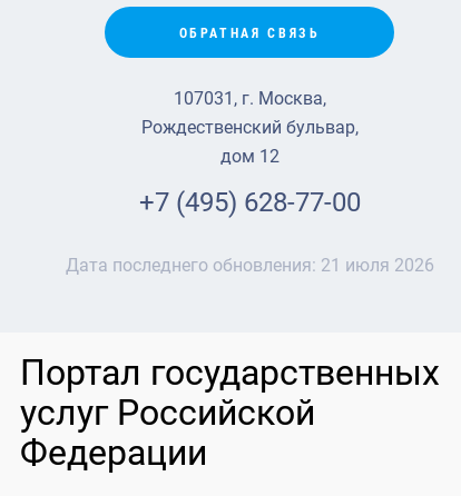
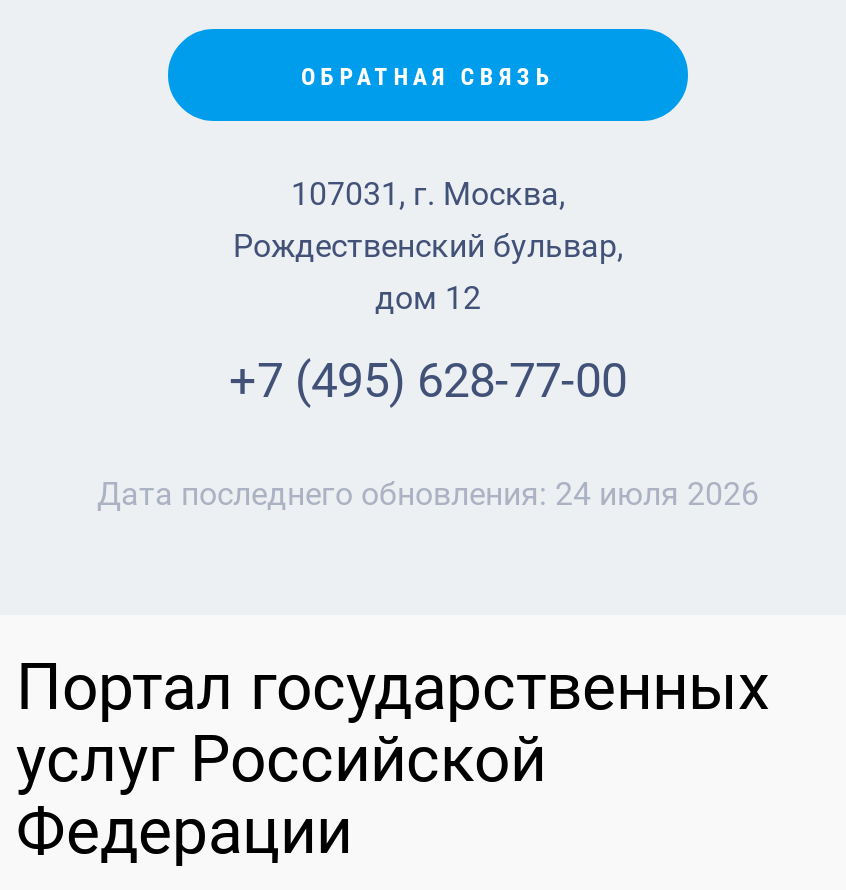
[65,255,434,276] Дата последнего обновления: 21 июля 2026 -> [97,475,759,513] Дата последнего обновления: 24 июля 2026

